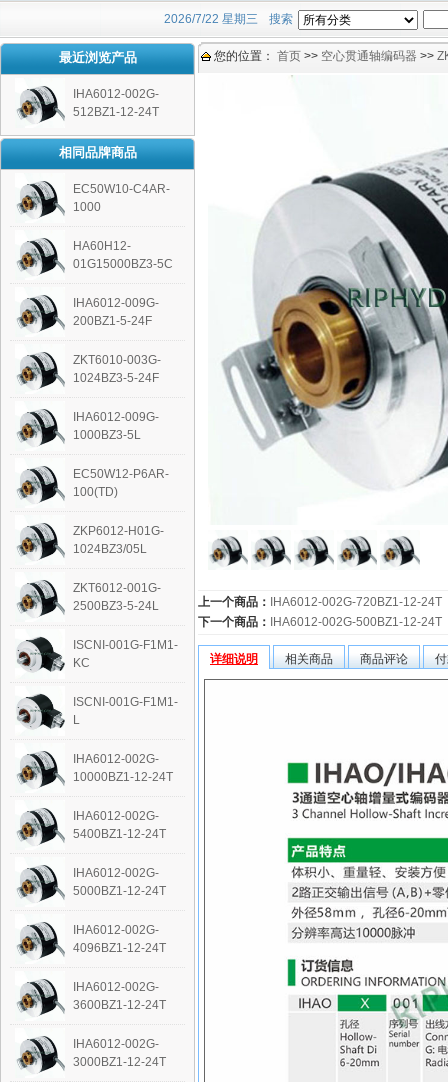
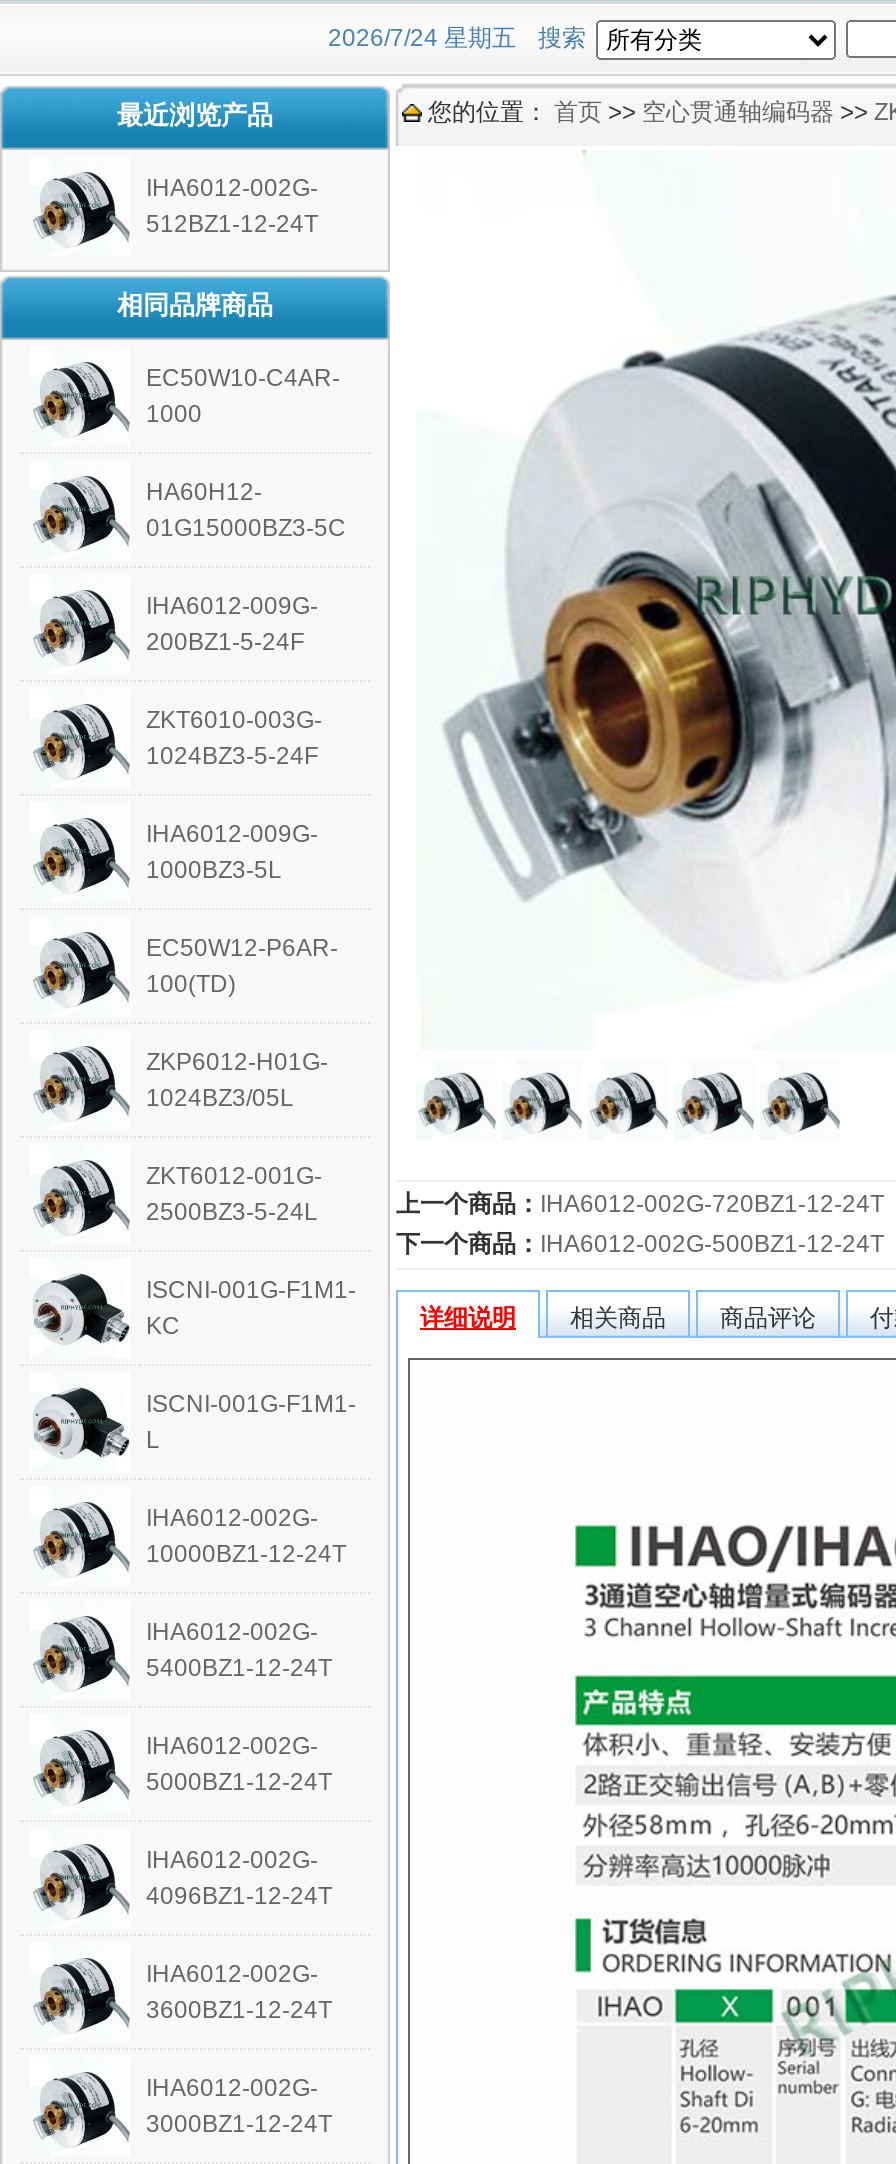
[164,12,293,26] 2026/7/22 星期三 搜索 -> [328,24,586,52] 2026/7/24 星期五 搜索

